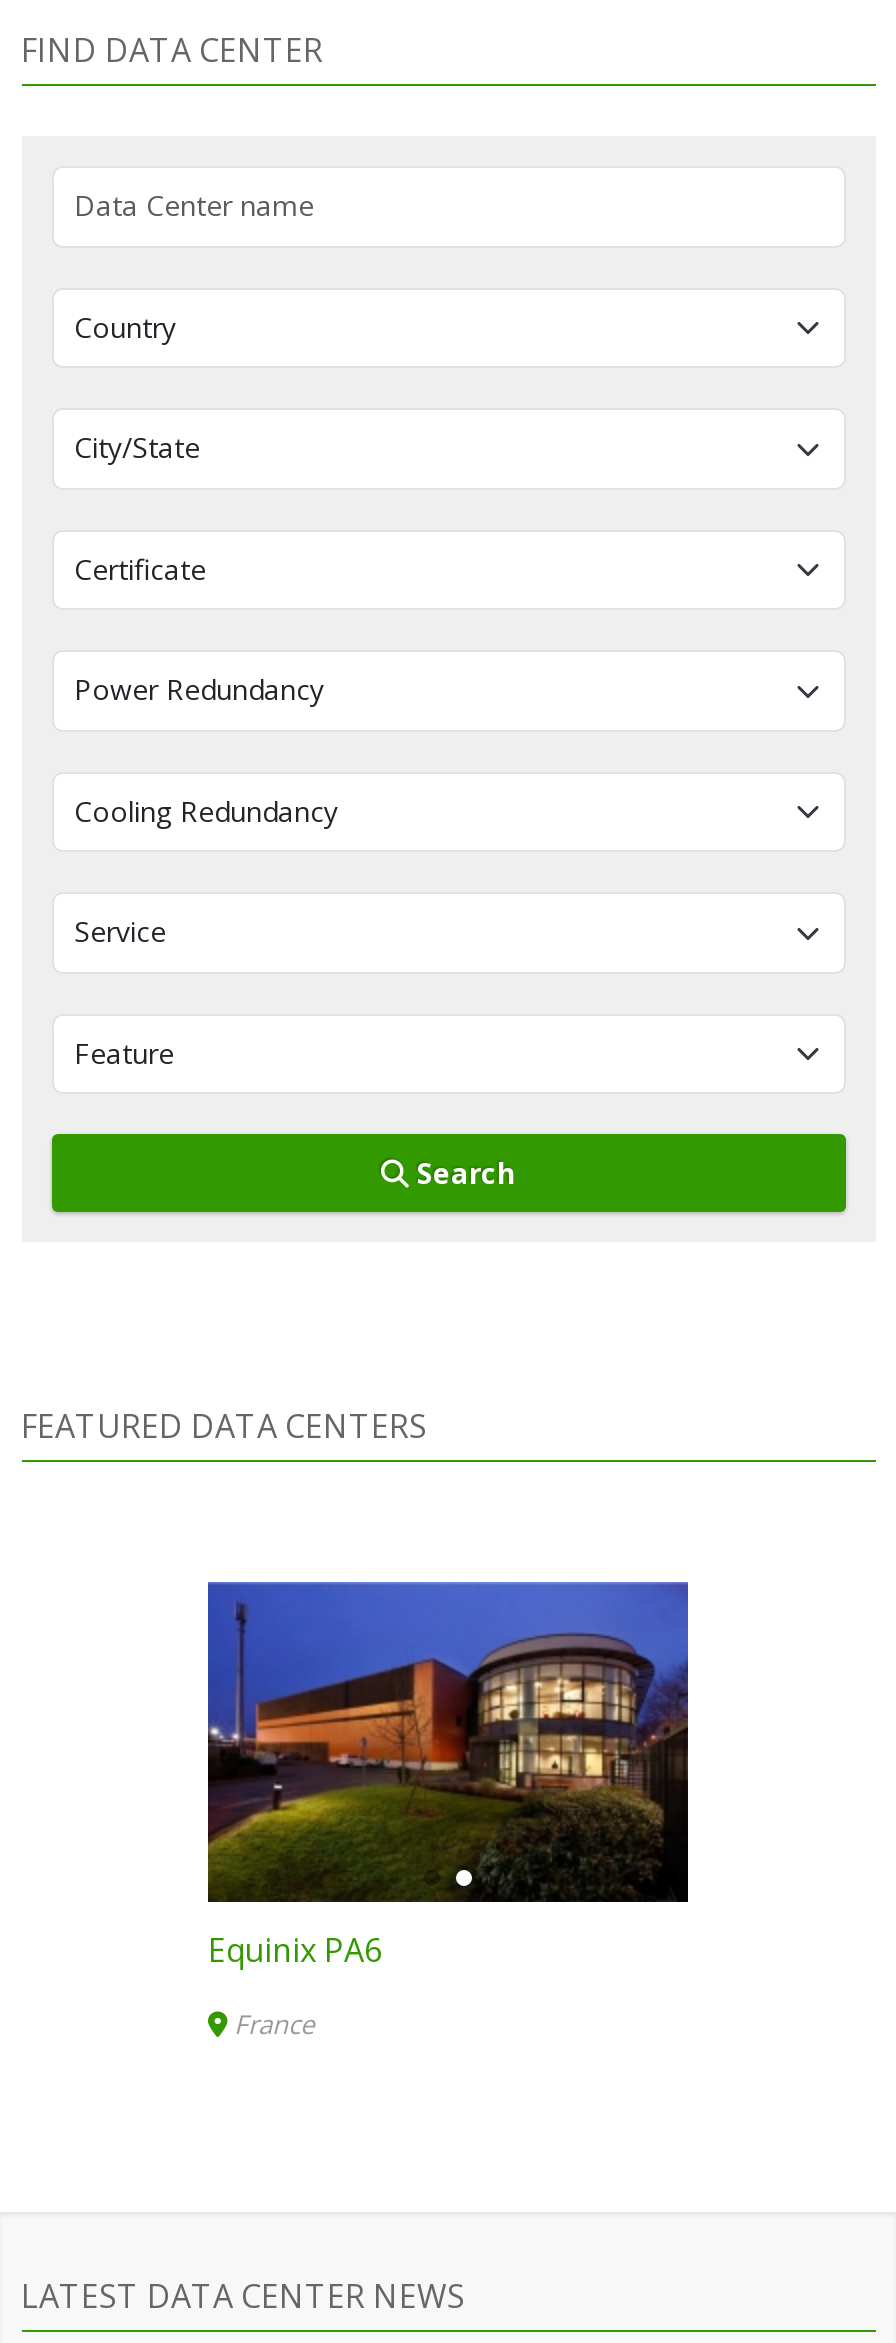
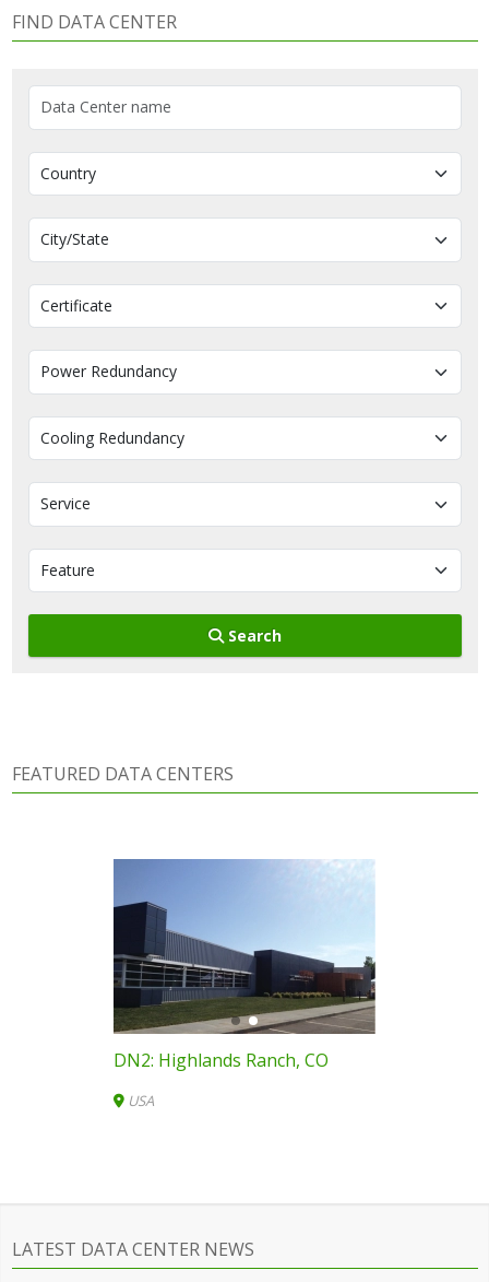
[206,1580,690,1971] [image] | Equinix PA6 -> [112,859,377,1072] [image] | DN2: Highlands Ranch, CO
[234,2005,314,2041] France -> [128,1090,154,1110] USA

